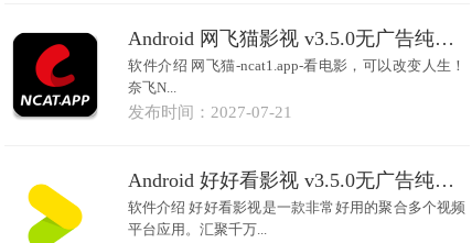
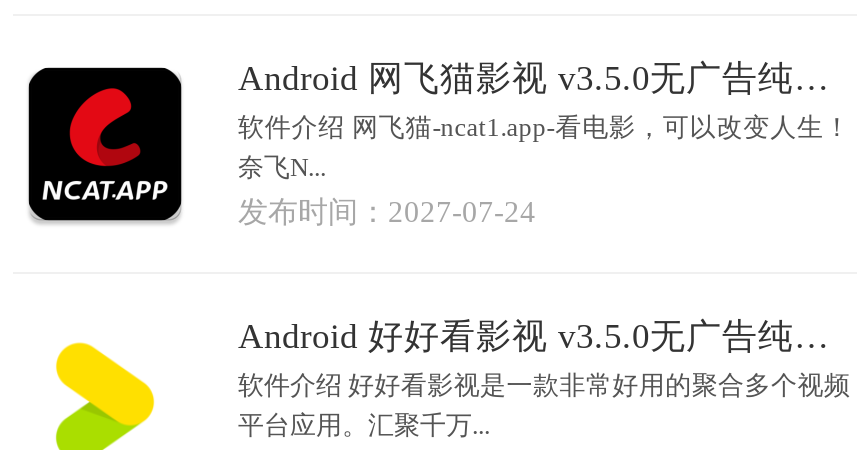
[128,104,293,121] 发布时间：2027-07-21 -> [238,197,536,229] 发布时间：2027-07-24

